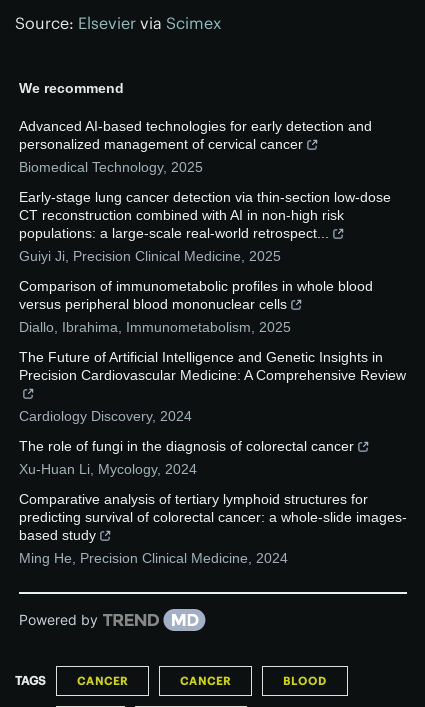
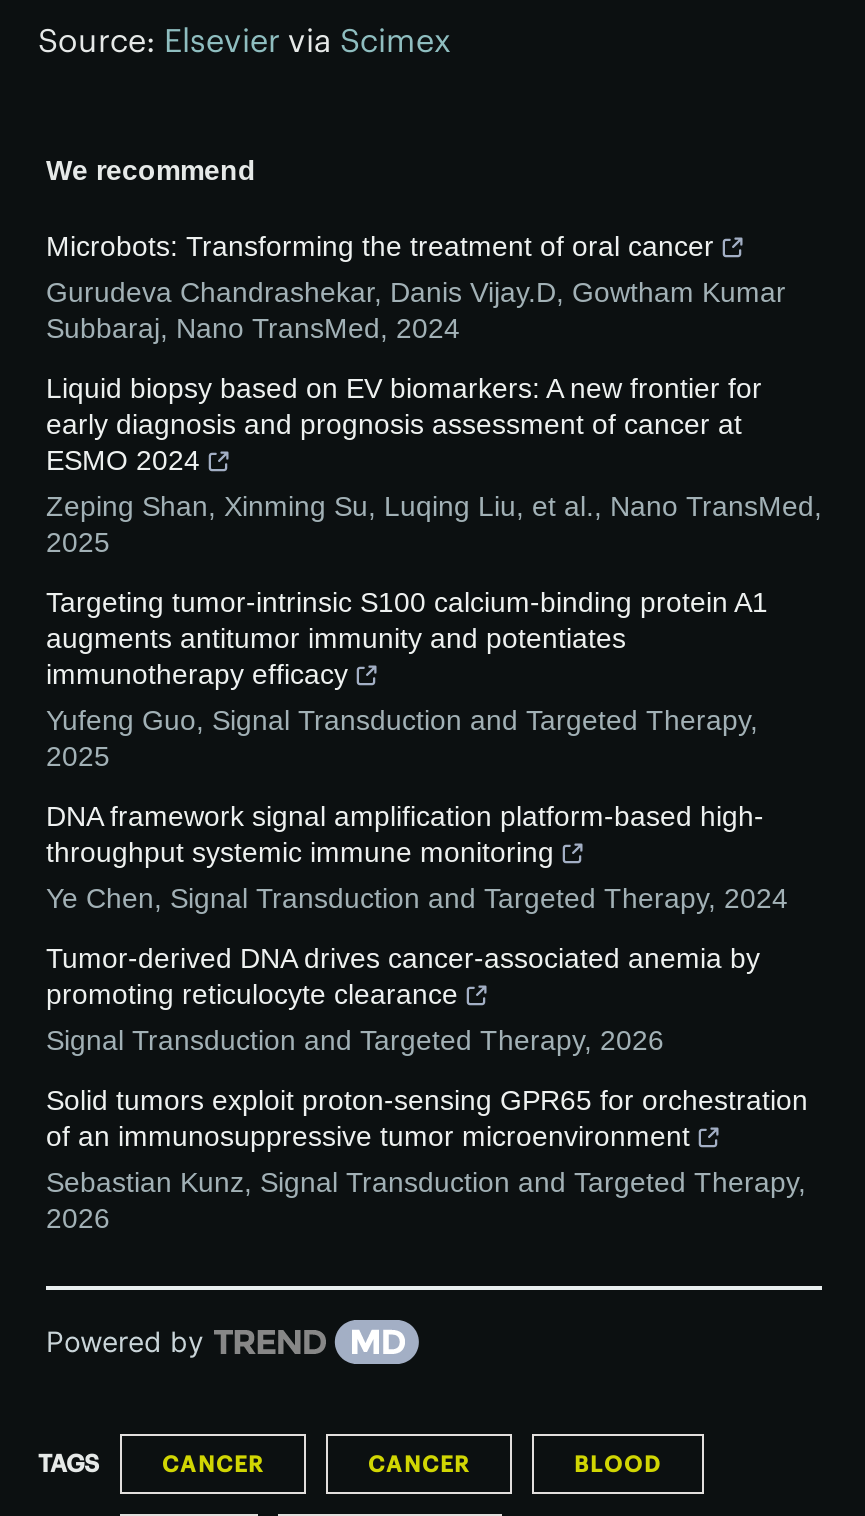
[19,118,407,566] Advanced AI-based technologies for early detection and | personalized management of cervical cancer | Biomedical Technology, 2025 | Early-stage lung cancer detection via thin-section low-dose | CT reconstruction combined with AI in non-high risk | populations: a large-scale real-world retrospect... | Guiyi Ji, Precision Clinical Medicine, 2025 | Comparison of immunometabolic profiles in whole blood | versus peripheral blood mononuclear cells | Diallo, Ibrahima, Immunometabolism, 2025 | The Future of Artificial Intelligence and Genetic Insights in | Precision Cardiovascular Medicine: A Comprehensive Review | Cardiology Discovery, 2024 | The role of fungi in the diagnosis of colorectal cancer | Xu-Huan Li, Mycology, 2024 | Comparative analysis of tertiary lymphoid structures for | predicting survival of colorectal cancer: a whole-slide images- | based study | Ming He, Precision Clinical Medicine, 2024 -> [46,230,822,1234] Microbots: Transforming the treatment of oral cancer | Gurudeva Chandrashekar, Danis Vijay.D, Gowtham Kumar | Subbaraj, Nano TransMed, 2024 | Liquid biopsy based on EV biomarkers: A new frontier for | early diagnosis and prognosis assessment of cancer at | ESMO 2024 | Zeping Shan, Xinming Su, Luqing Liu, et al., Nano TransMed, | 2025 | Targeting tumor-intrinsic S100 calcium-binding protein A1 | augments antitumor immunity and potentiates | immunotherapy efficacy | Yufeng Guo, Signal Transduction and Targeted Therapy, | 2025 | DNA framework signal amplification platform-based high- | throughput systemic immune monitoring | Ye Chen, Signal Transduction and Targeted Therapy, 2024 | Tumor-derived DNA drives cancer-associated anemia by | promoting reticulocyte clearance | Signal Transduction and Targeted Therapy, 2026 | Solid tumors exploit proton-sensing GPR65 for orchestration | of an immunosuppressive tumor microenvironment | Sebastian Kunz, Signal Transduction and Targeted Therapy, | 2026

